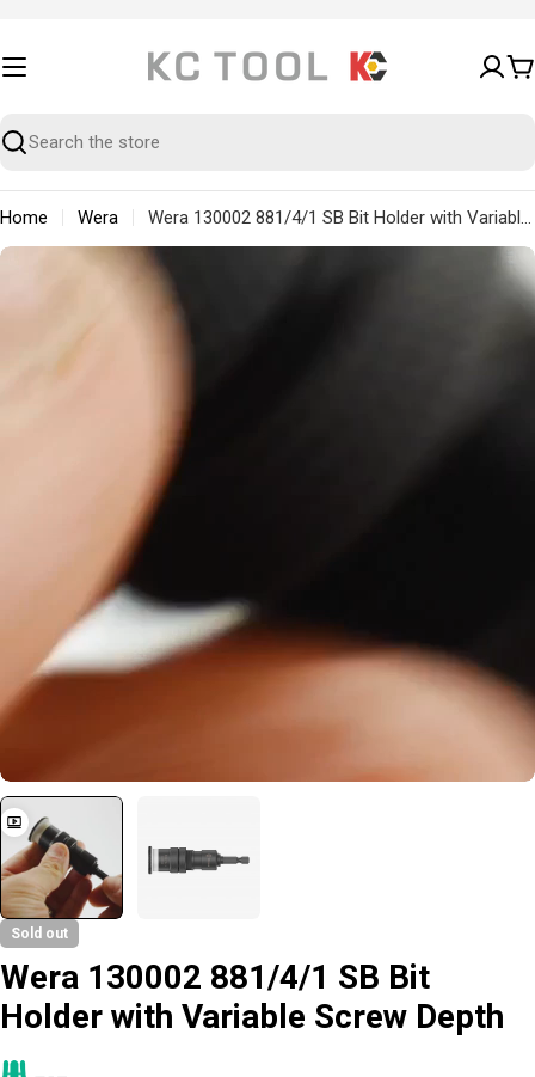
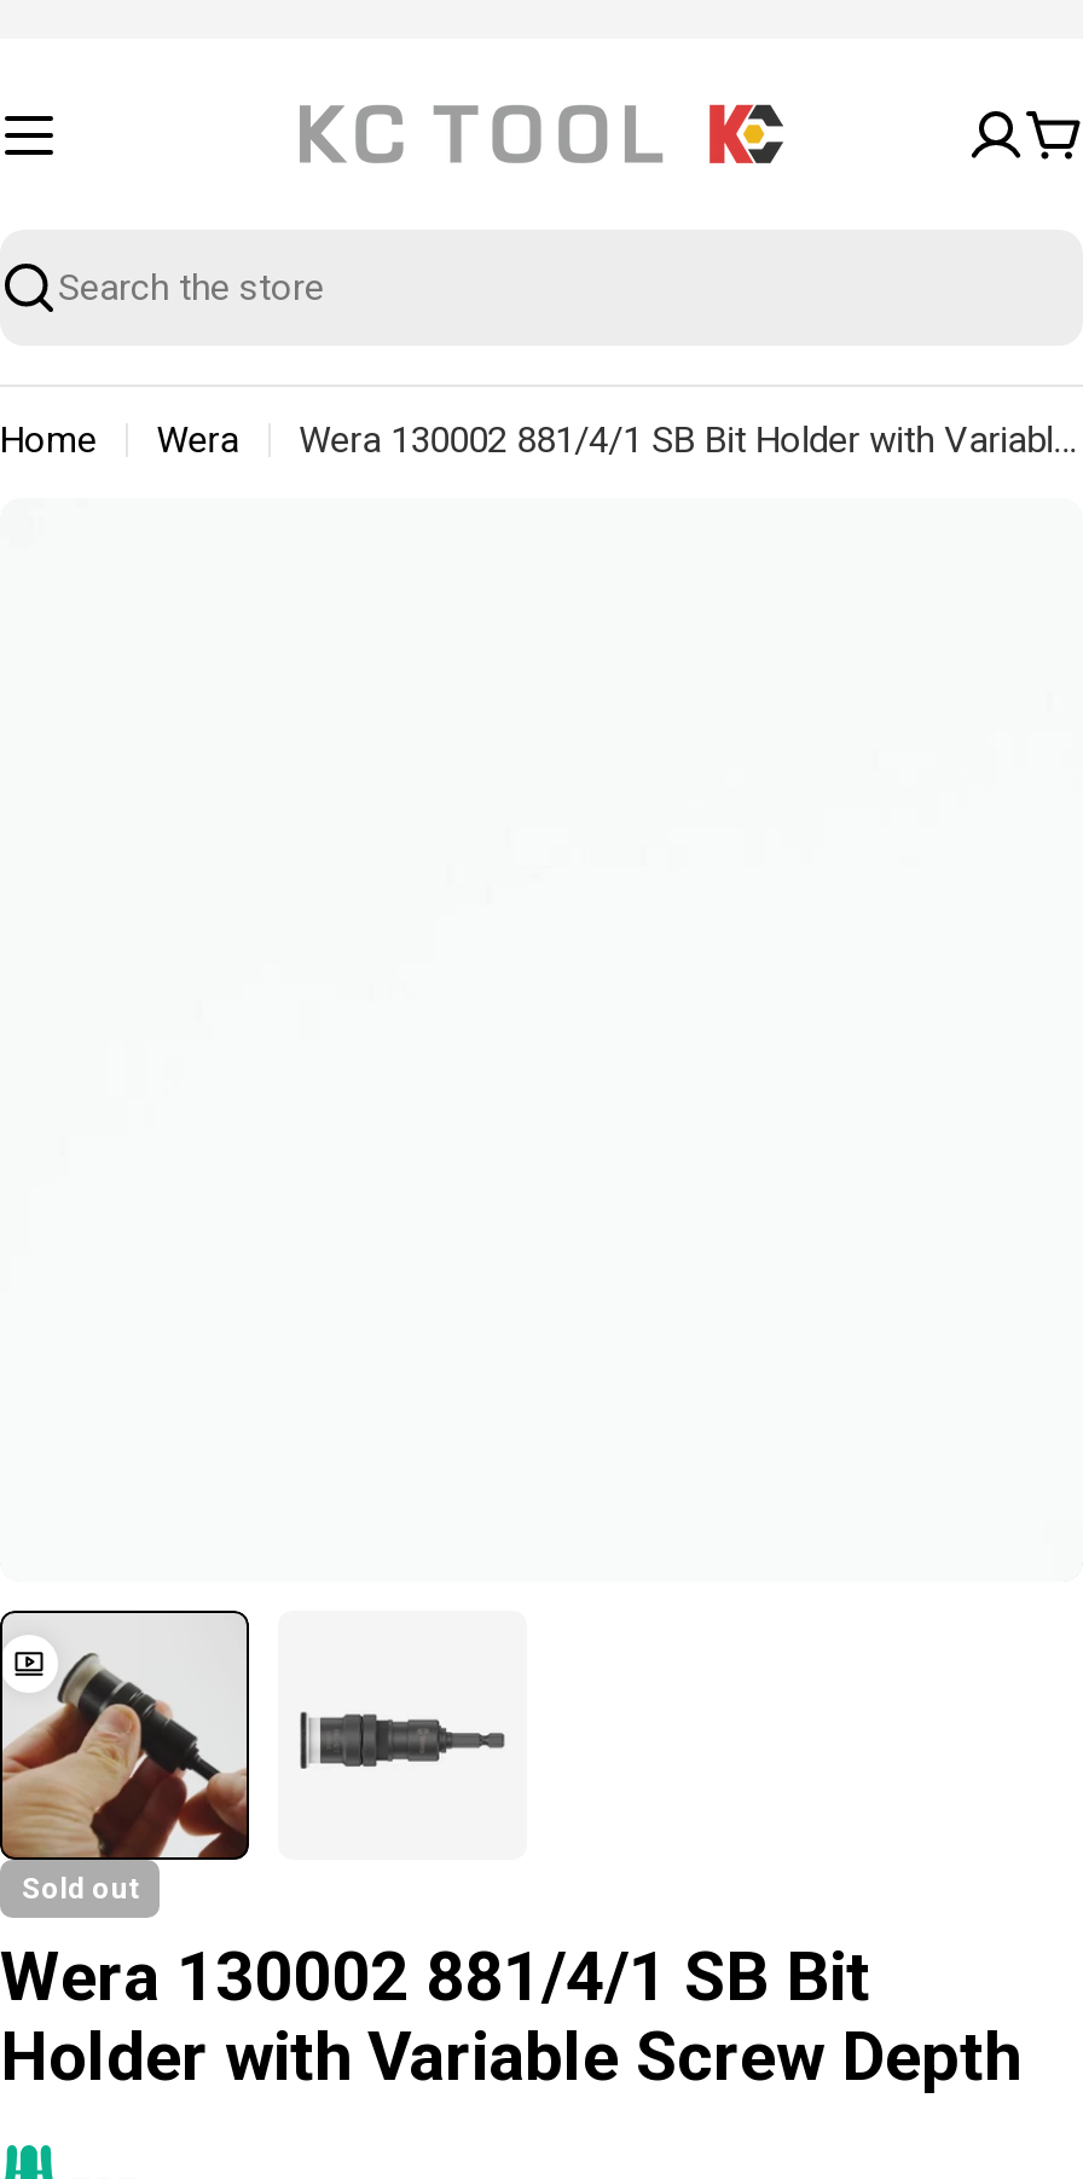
[4,245,531,783] [image] -> none

